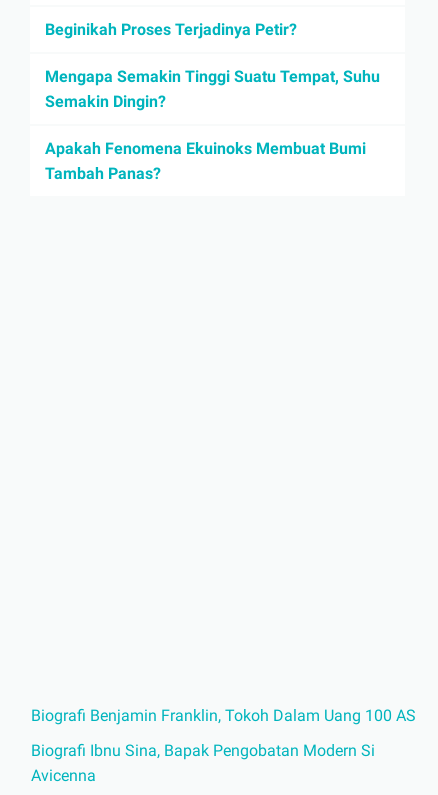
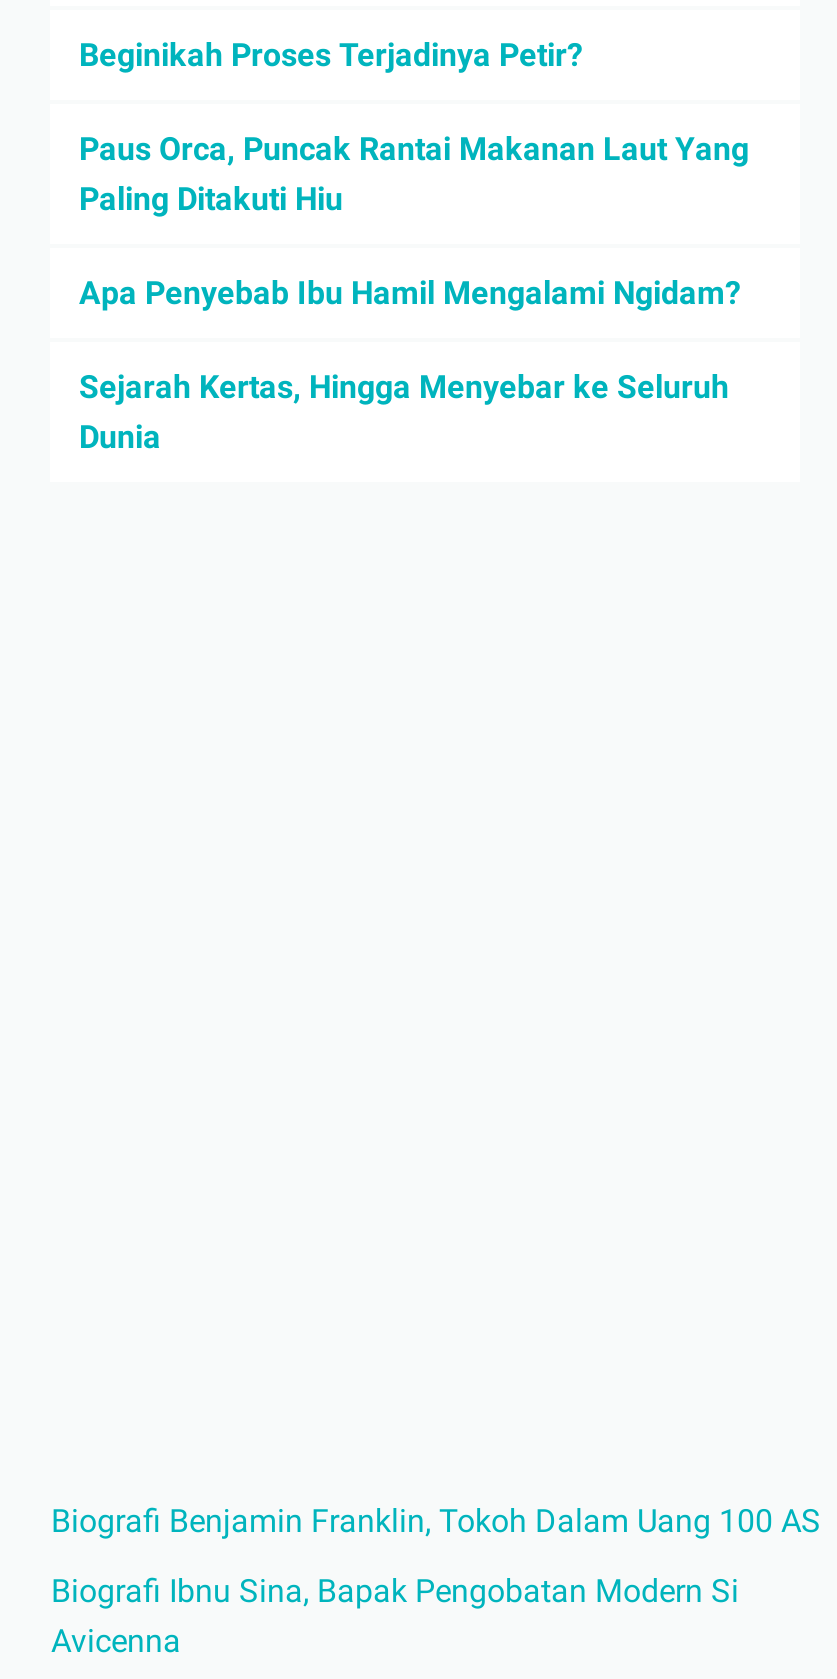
[44,67,379,183] Mengapa Semakin Tinggi Suatu Tempat, Suhu | Semakin Dingin? | Apakah Fenomena Ekuinoks Membuat Bumi | Tambah Panas? -> [79,130,749,456] Paus Orca, Puncak Rantai Makanan Laut Yang | Paling Ditakuti Hiu | Apa Penyebab Ibu Hamil Mengalami Ngidam? | Sejarah Kertas, Hingga Menyebar ke Seluruh | Dunia

